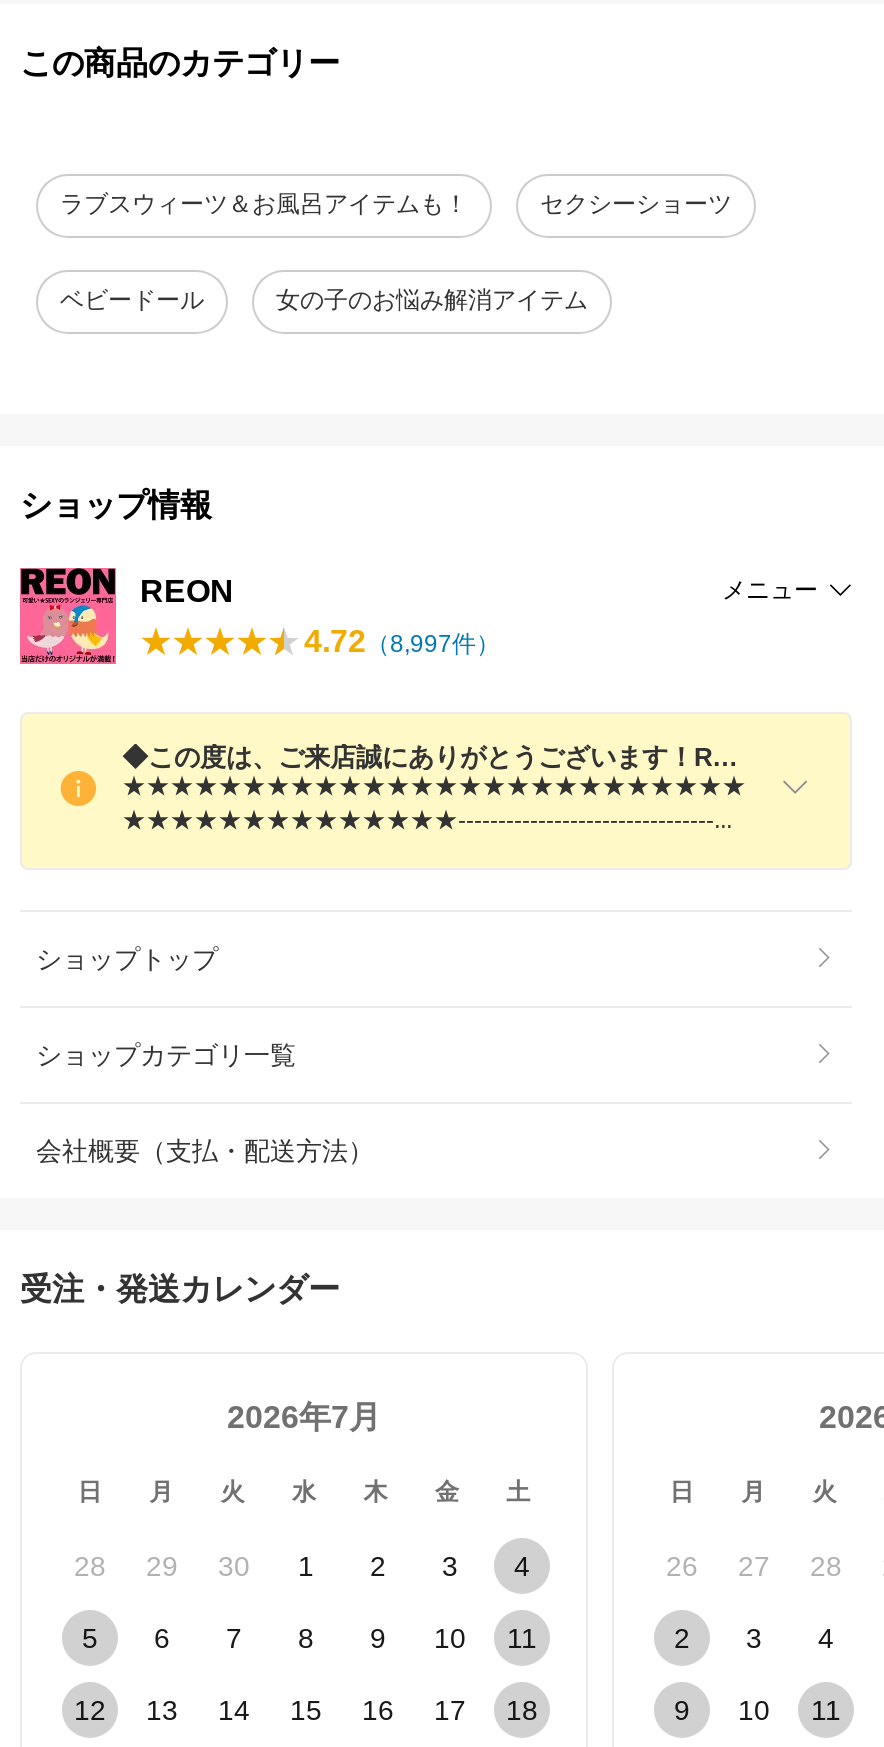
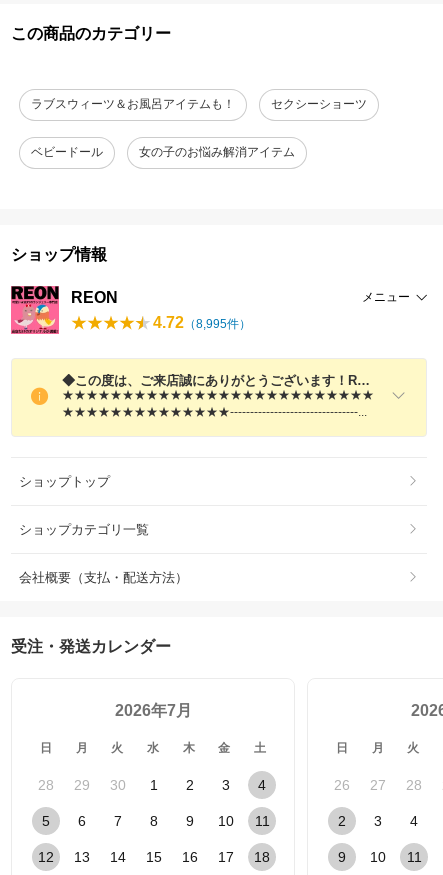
[304,624,500,658] 4.72（8,997件） -> [153,314,251,331] 4.72（8,995件）

